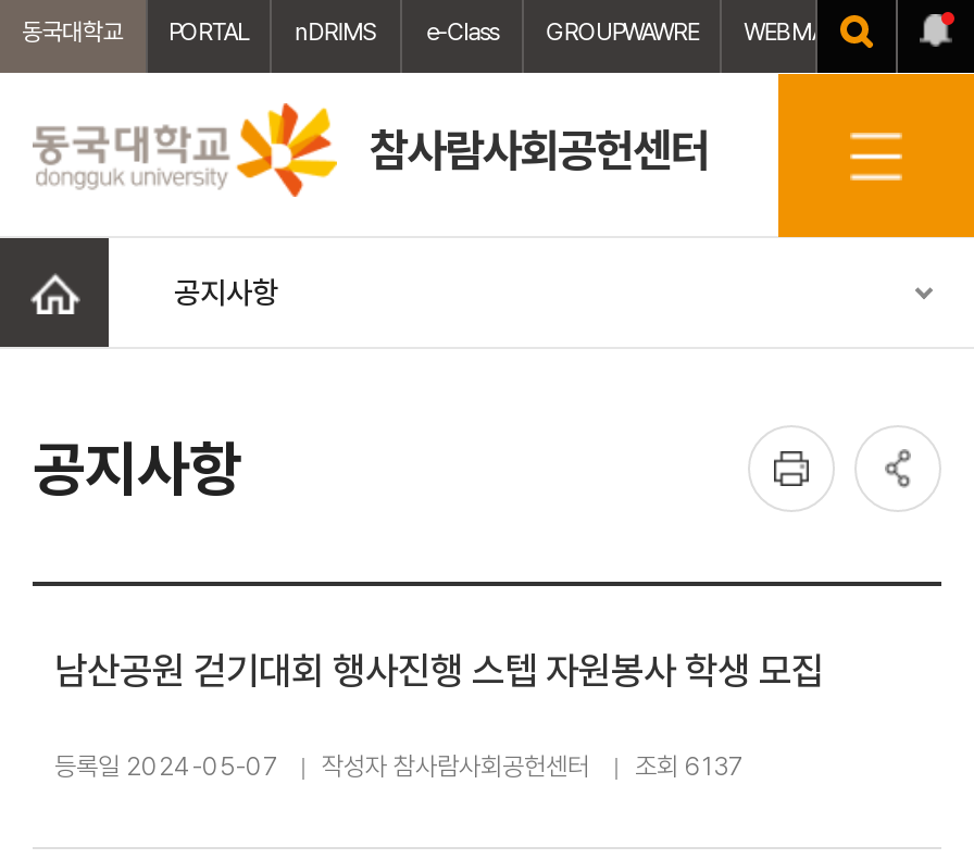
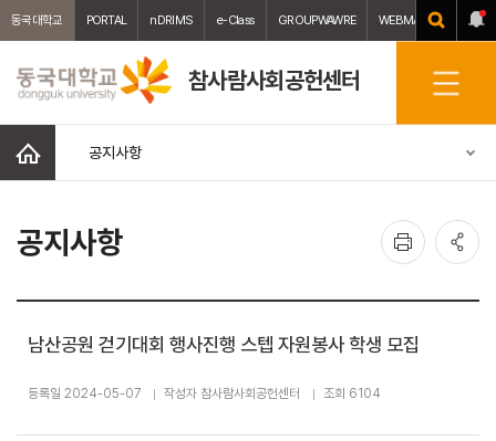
[54,751,741,782] 등록일 2024-05-07 작성자 참사람사회공헌센터 조회 6137 -> [28,386,381,401] 등록일 2024-05-07 작성자 참사람사회공헌센터 조회 6104

